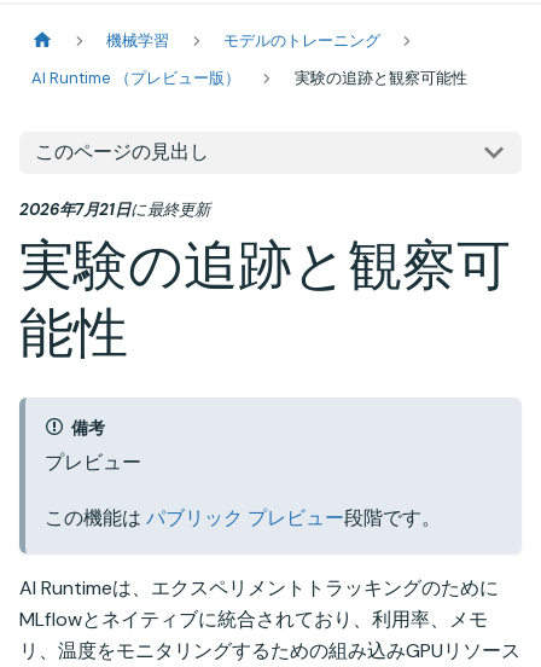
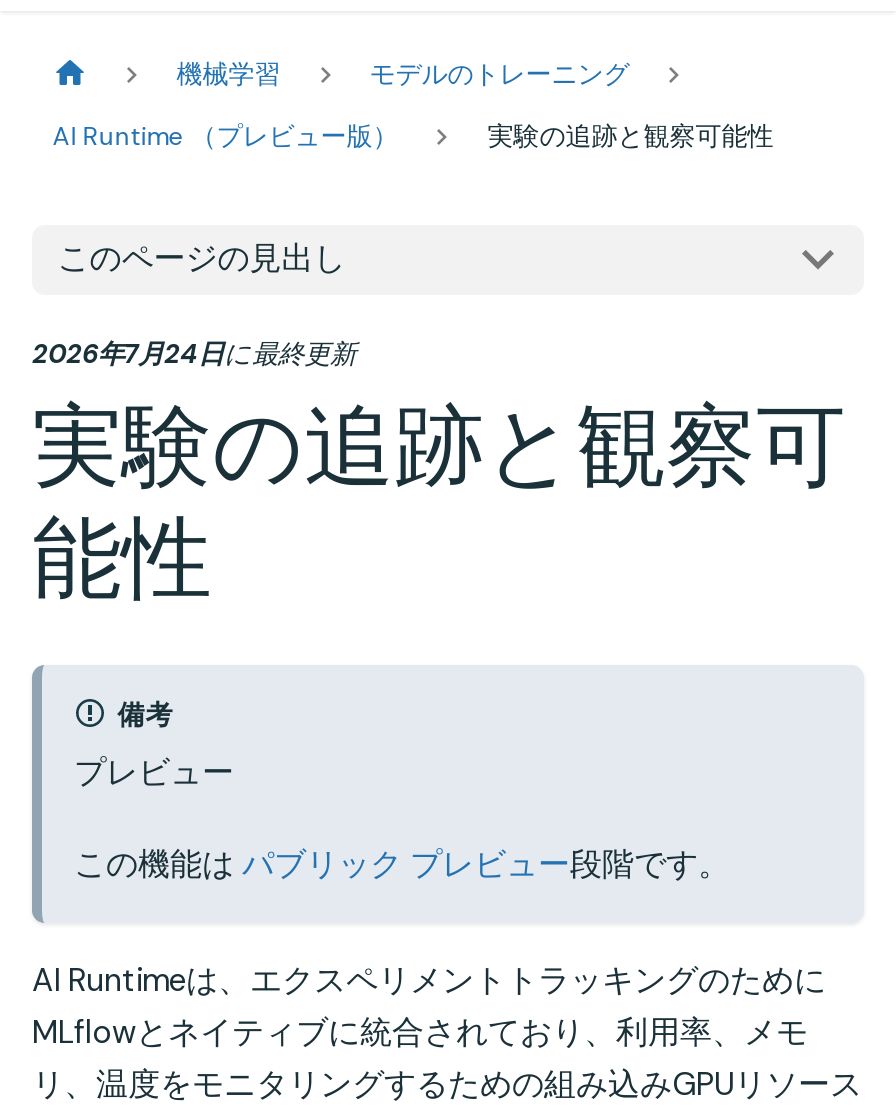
[19,199,210,220] 2026年7月21日に最終更新 -> [32,337,356,371] 2026年7月24日に最終更新

